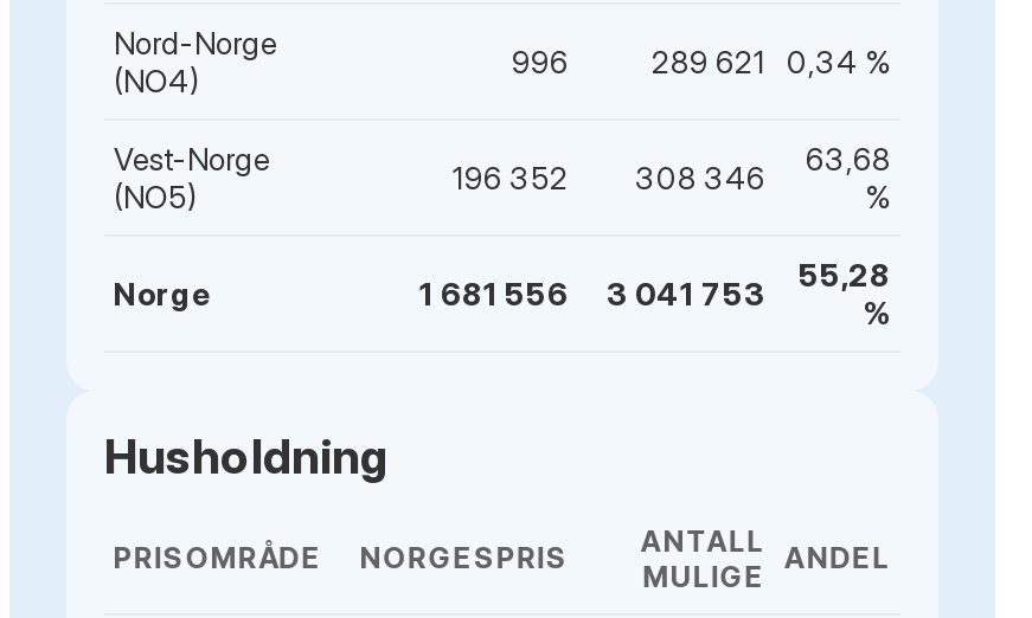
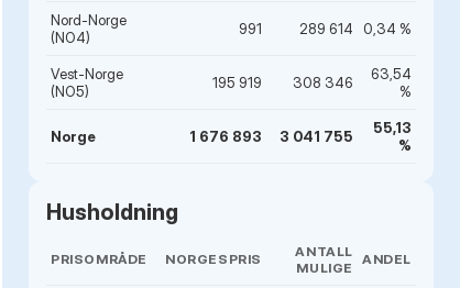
[512,42,569,80] 996 -> [239,19,262,37] 991
[652,42,891,80] 289 621 0,34 % -> [299,19,412,37] 289 614 0,34 %
[806,139,891,177] 63,68 -> [371,64,412,82] 63,54
[453,158,569,196] 196 352 -> [212,73,262,91] 195 919
[799,255,891,293] 55,28 -> [373,118,412,136] 55,13
[419,274,569,312] 1 681 556 -> [189,127,262,145] 1 676 893
[607,274,765,312] 3 041 753 -> [280,127,353,145] 3 041 755

